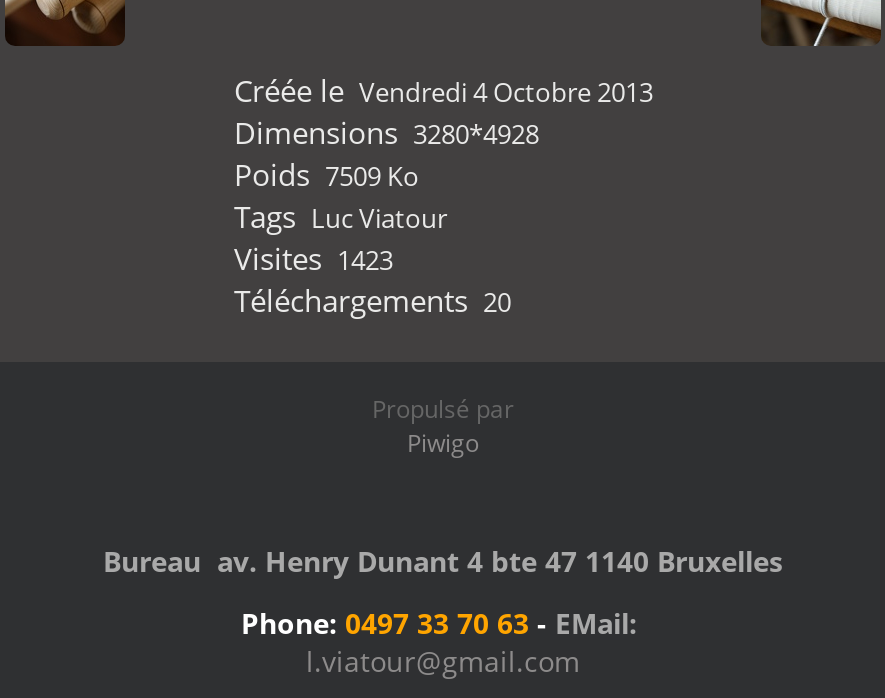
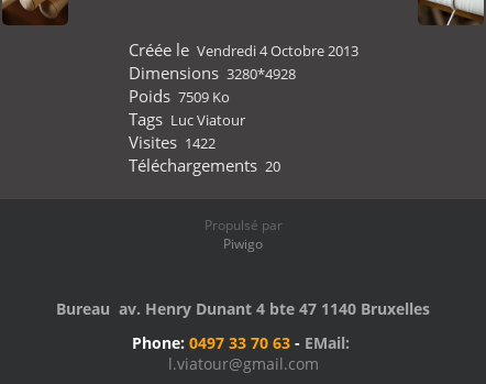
[234,238,393,278] Visites 1423 -> [128,131,216,153] Visites 1422

